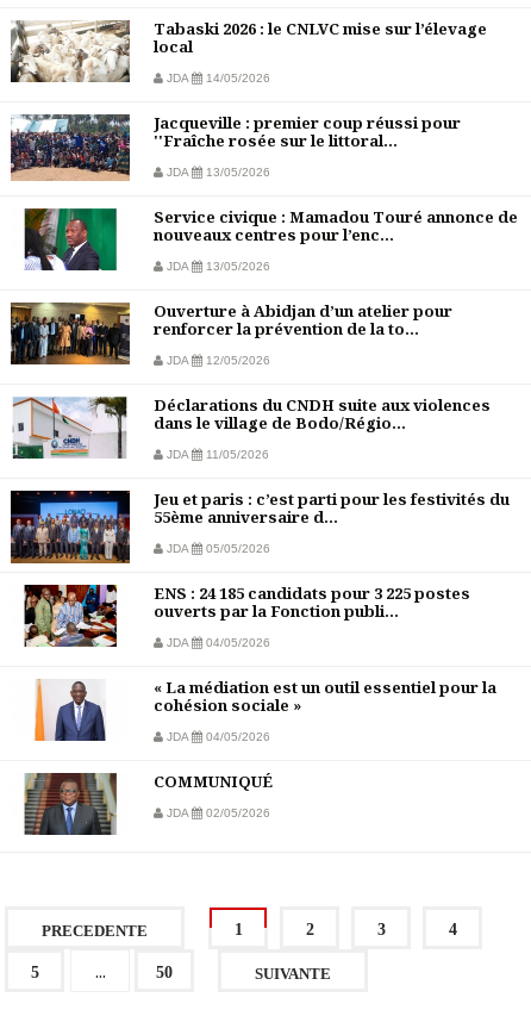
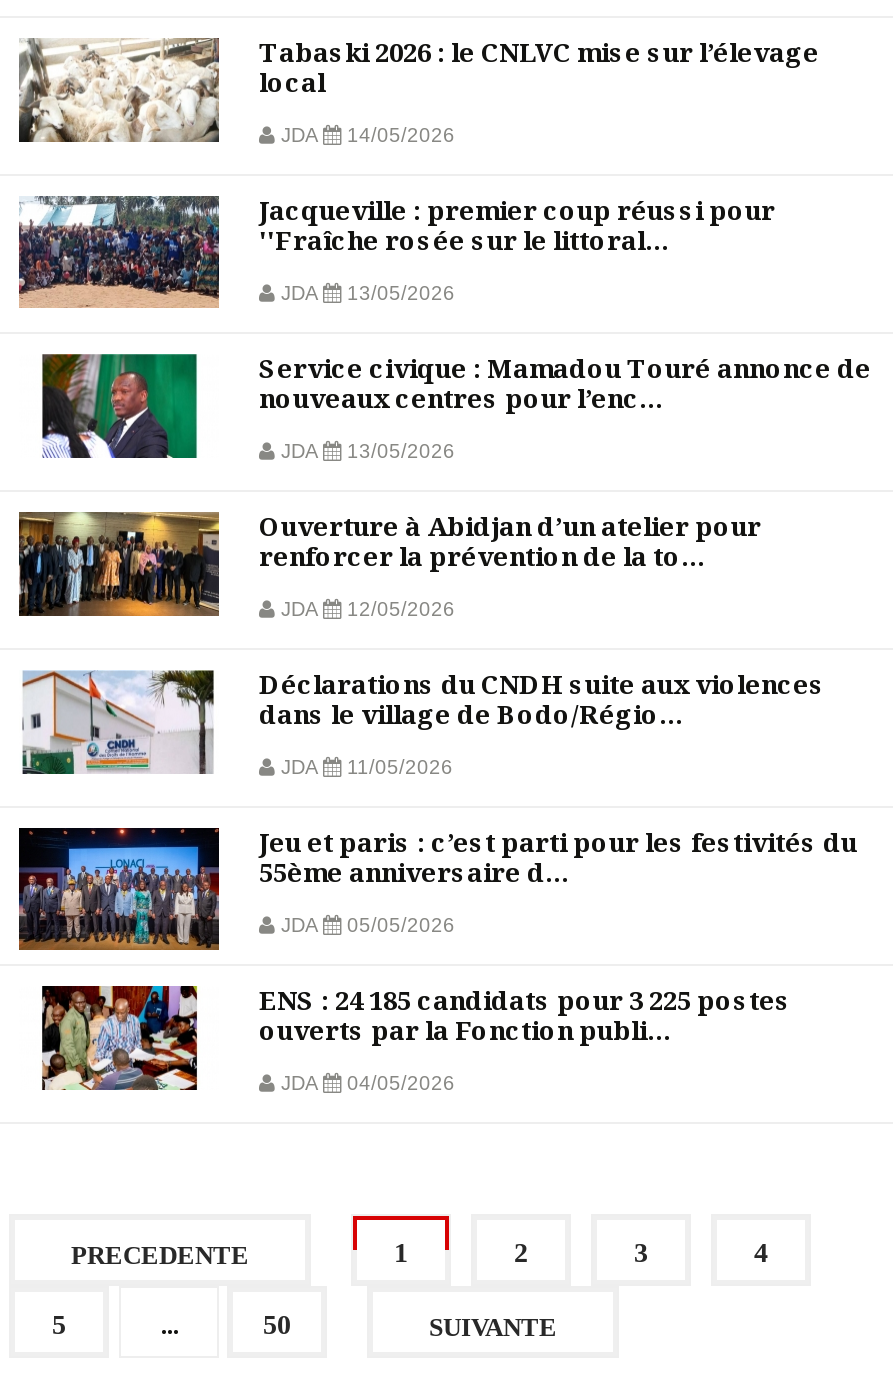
[33,677,496,820] [image] | « La médiation est un outil essentiel pour la | cohésion sociale » | JDA | 04/05/2026 | COMMUNIQUÉ | JDA | 02/05/2026 -> none
[24,772,117,836] [image] -> none

